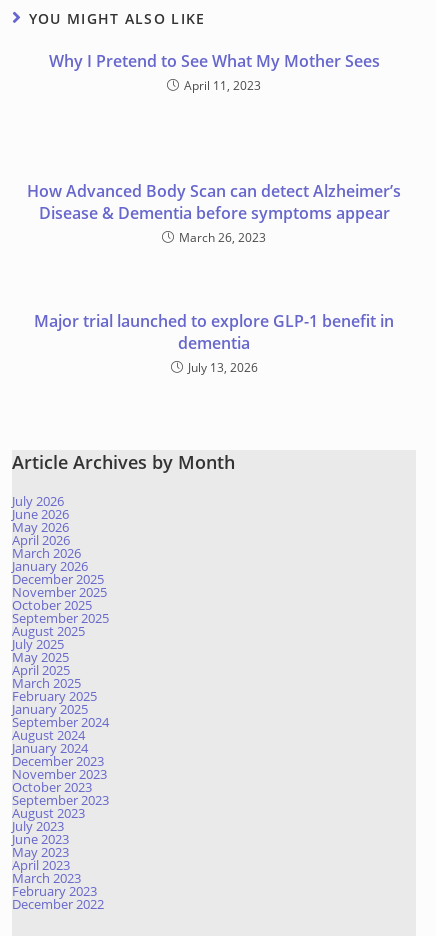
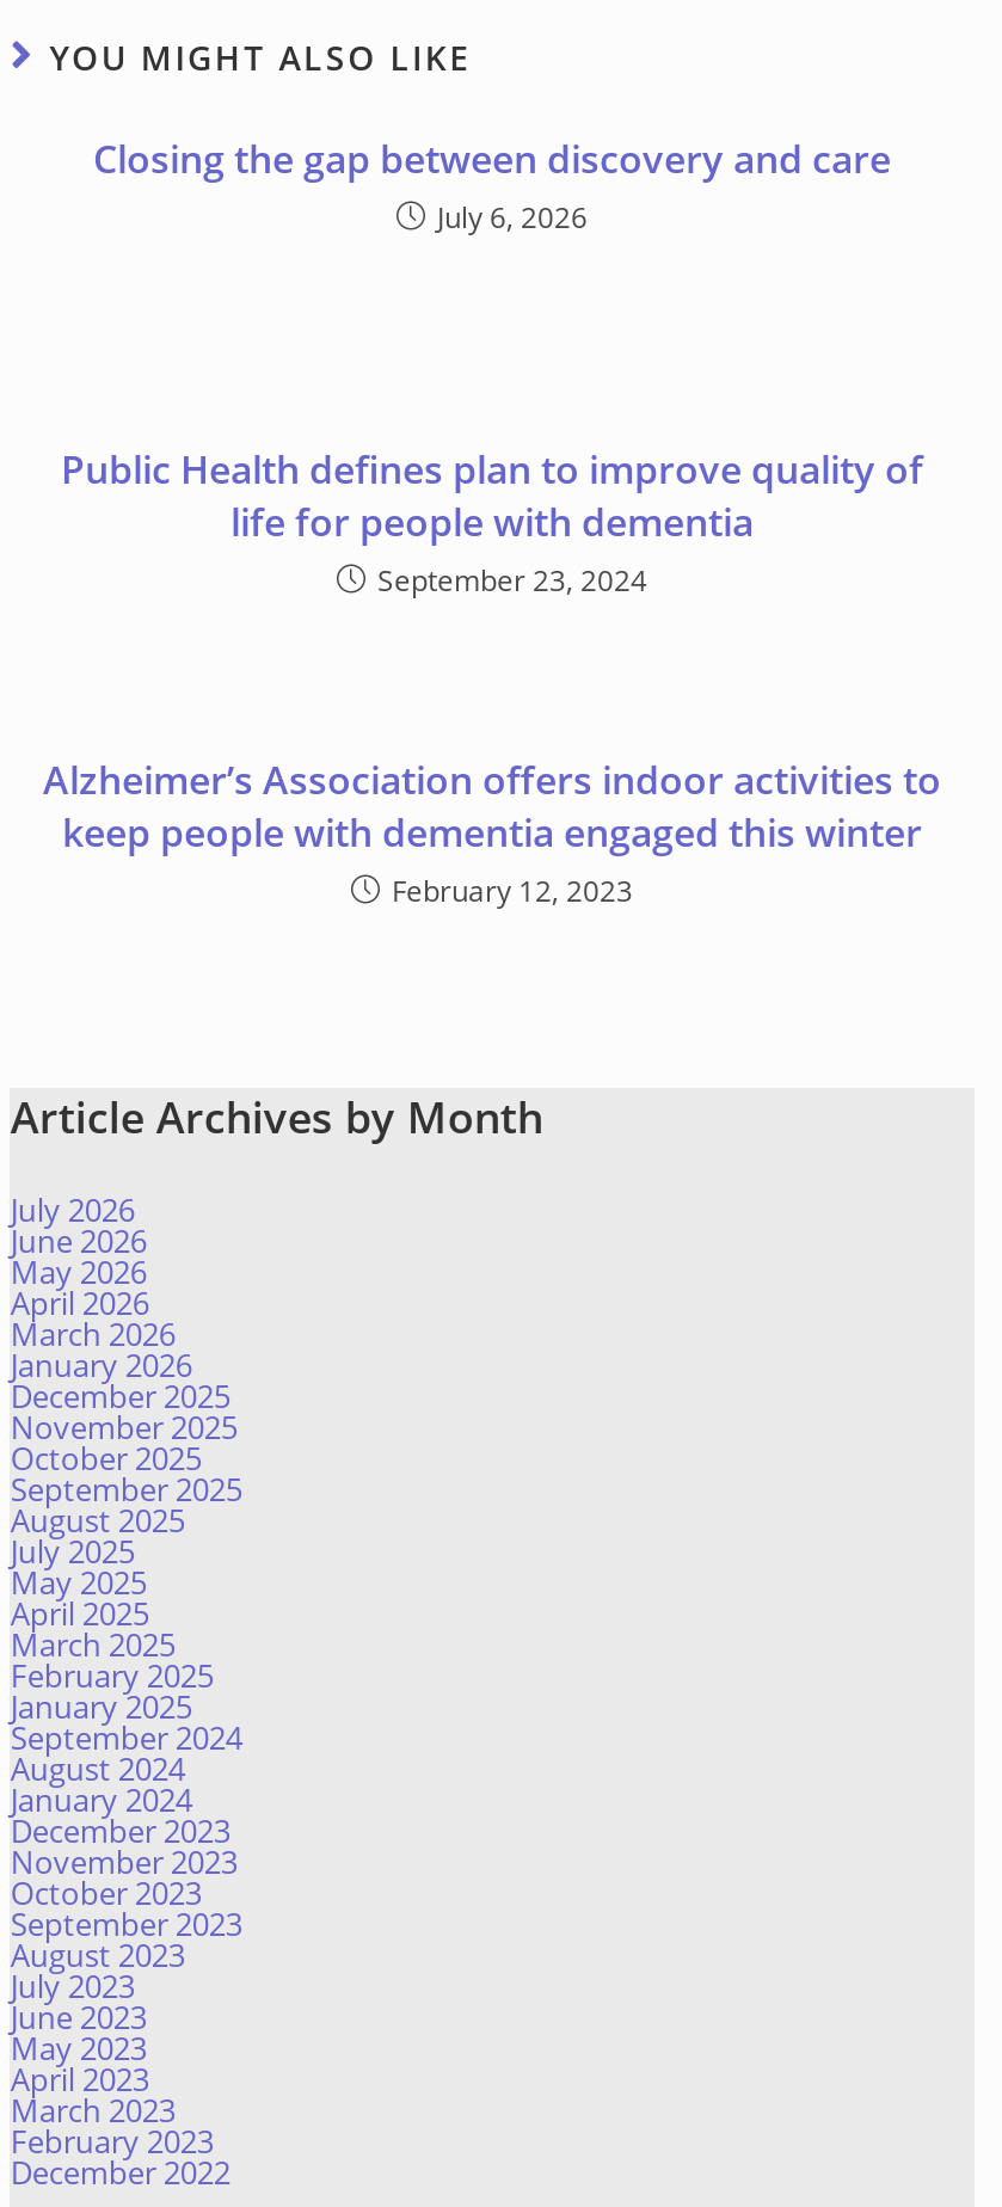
[48,50,379,94] Why I Pretend to See What My Mother Sees | April 11, 2023 -> [93,133,891,238] Closing the gap between discovery and care | July 6, 2026
[27,180,401,246] How Advanced Body Scan can detect Alzheimer’s | Disease & Dementia before symptoms appear | March 26, 2023 -> [61,443,923,601] Public Health defines plan to improve quality of | life for people with dementia | September 23, 2024
[34,310,394,376] Major trial launched to explore GLP-1 benefit in | dementia | July 13, 2026 -> [43,754,941,911] Alzheimer’s Association offers indoor activities to | keep people with dementia engaged this winter | February 12, 2023

